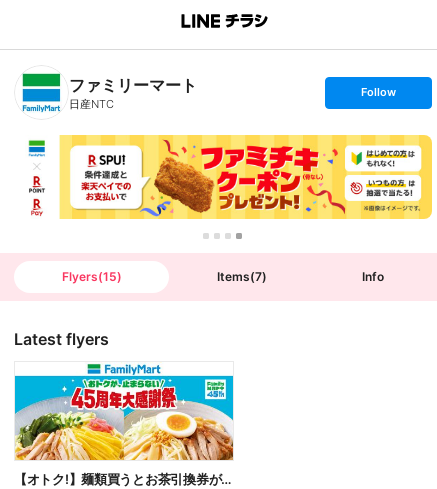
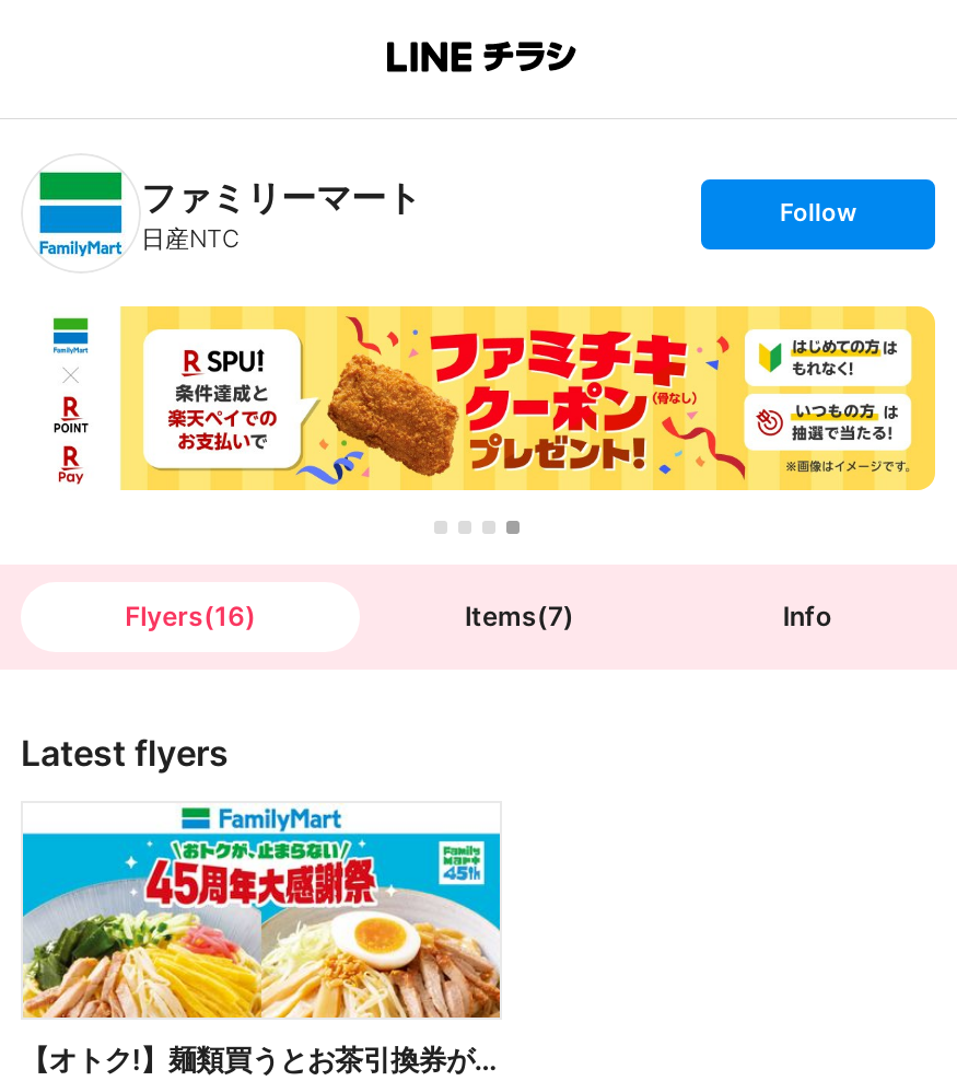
[62,269,122,284] Flyers(15) -> [125,599,256,632] Flyers(16)

